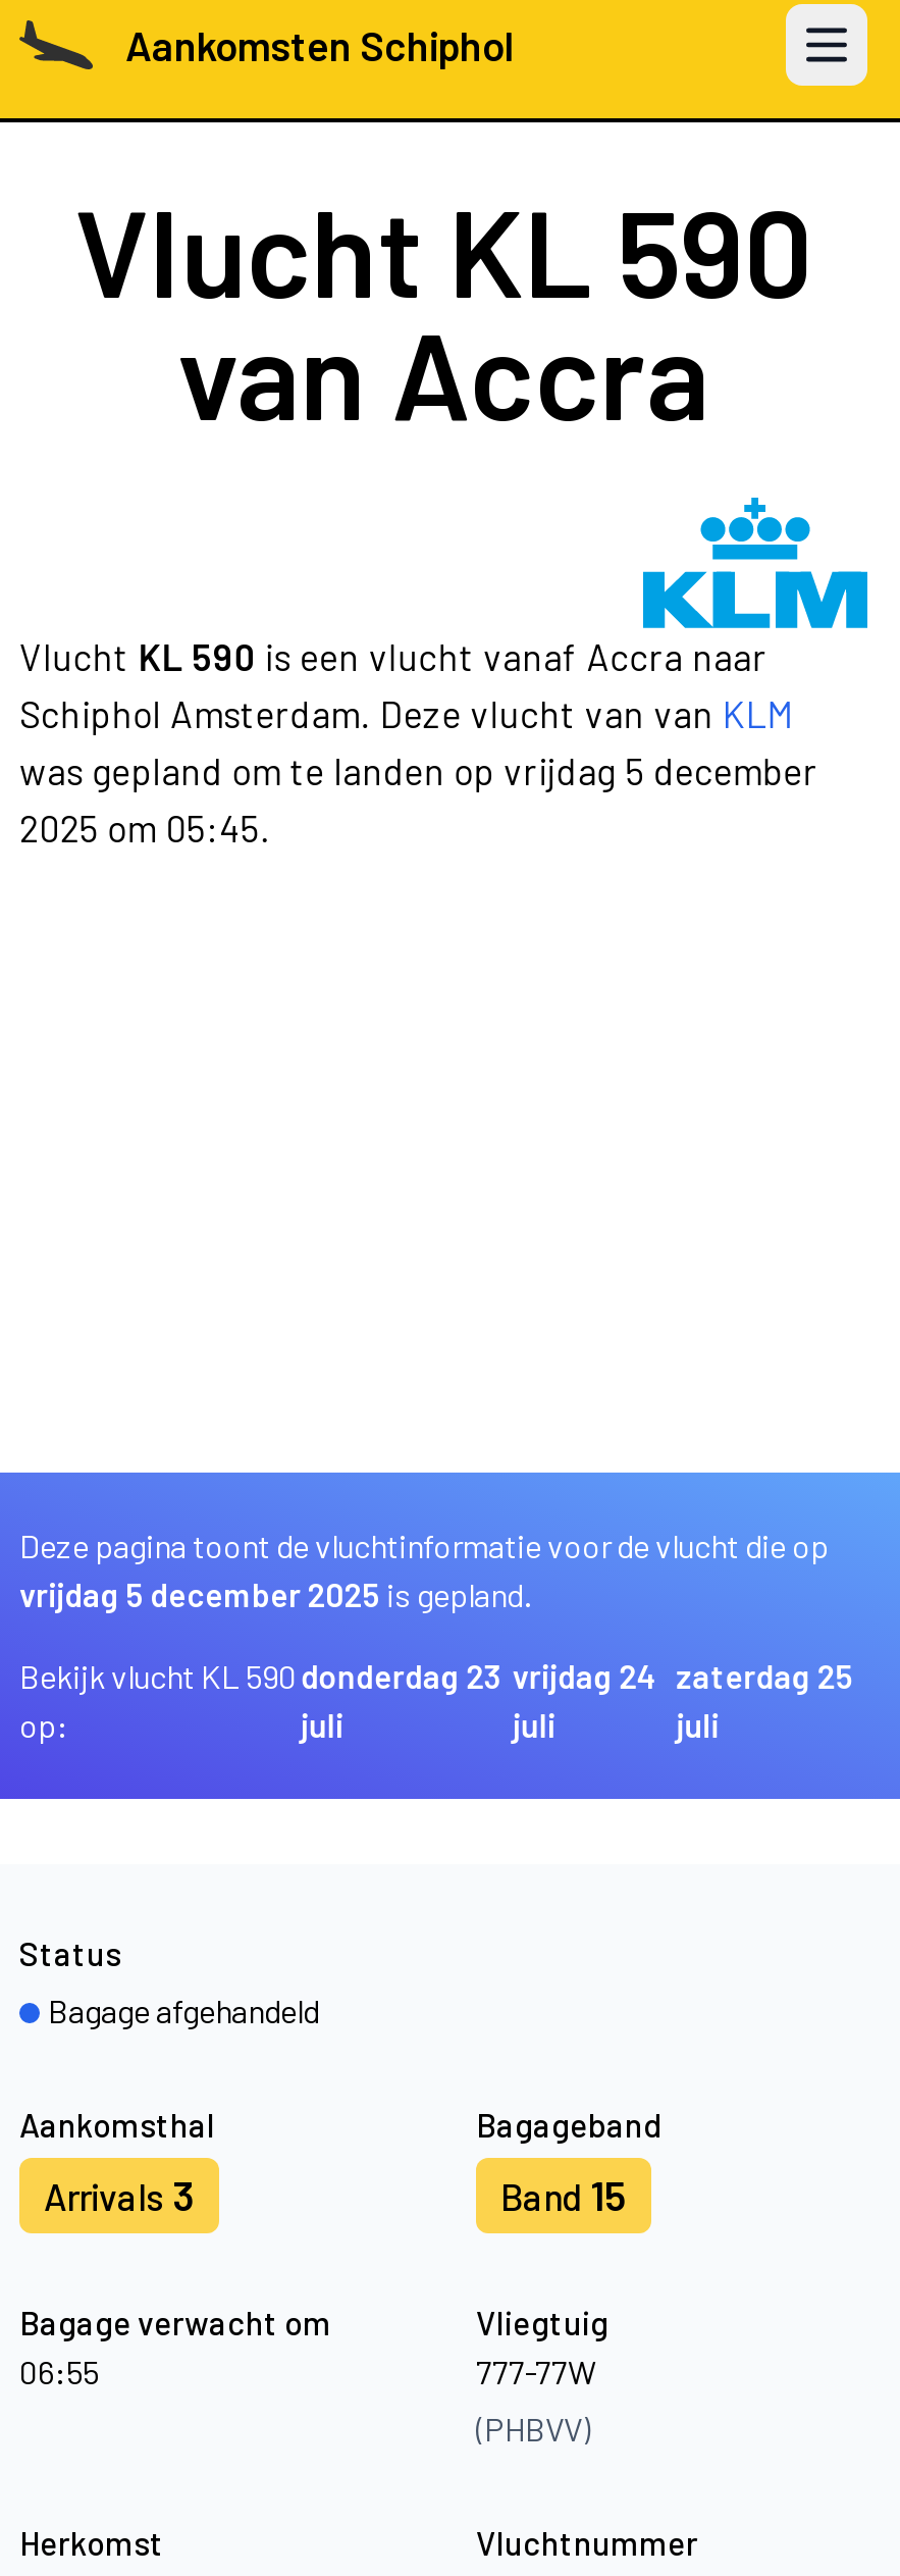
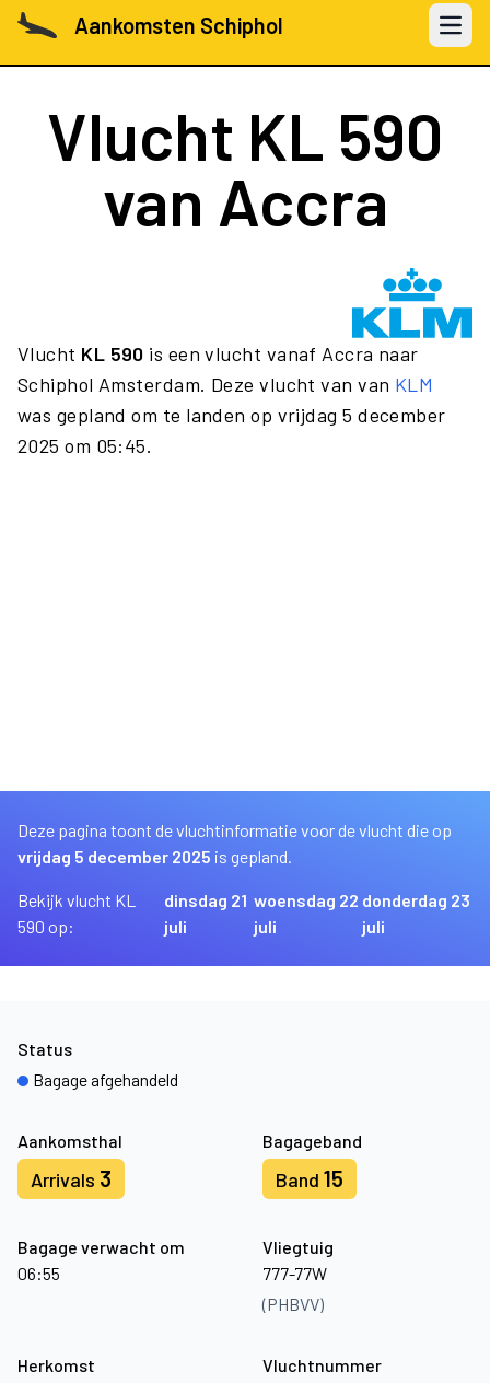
[300,1656,502,1695] donderdag 23 -> [164,890,247,910] dinsdag 21
[512,1656,657,1695] vrijdag 24 -> [254,890,359,910] woensdag 22
[676,1656,854,1695] zaterdag 25 -> [362,890,470,910] donderdag 23

